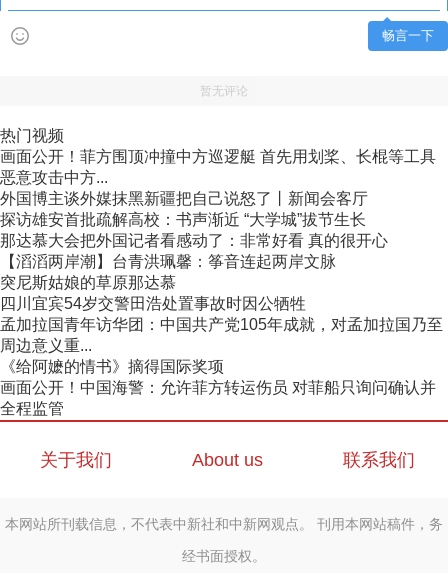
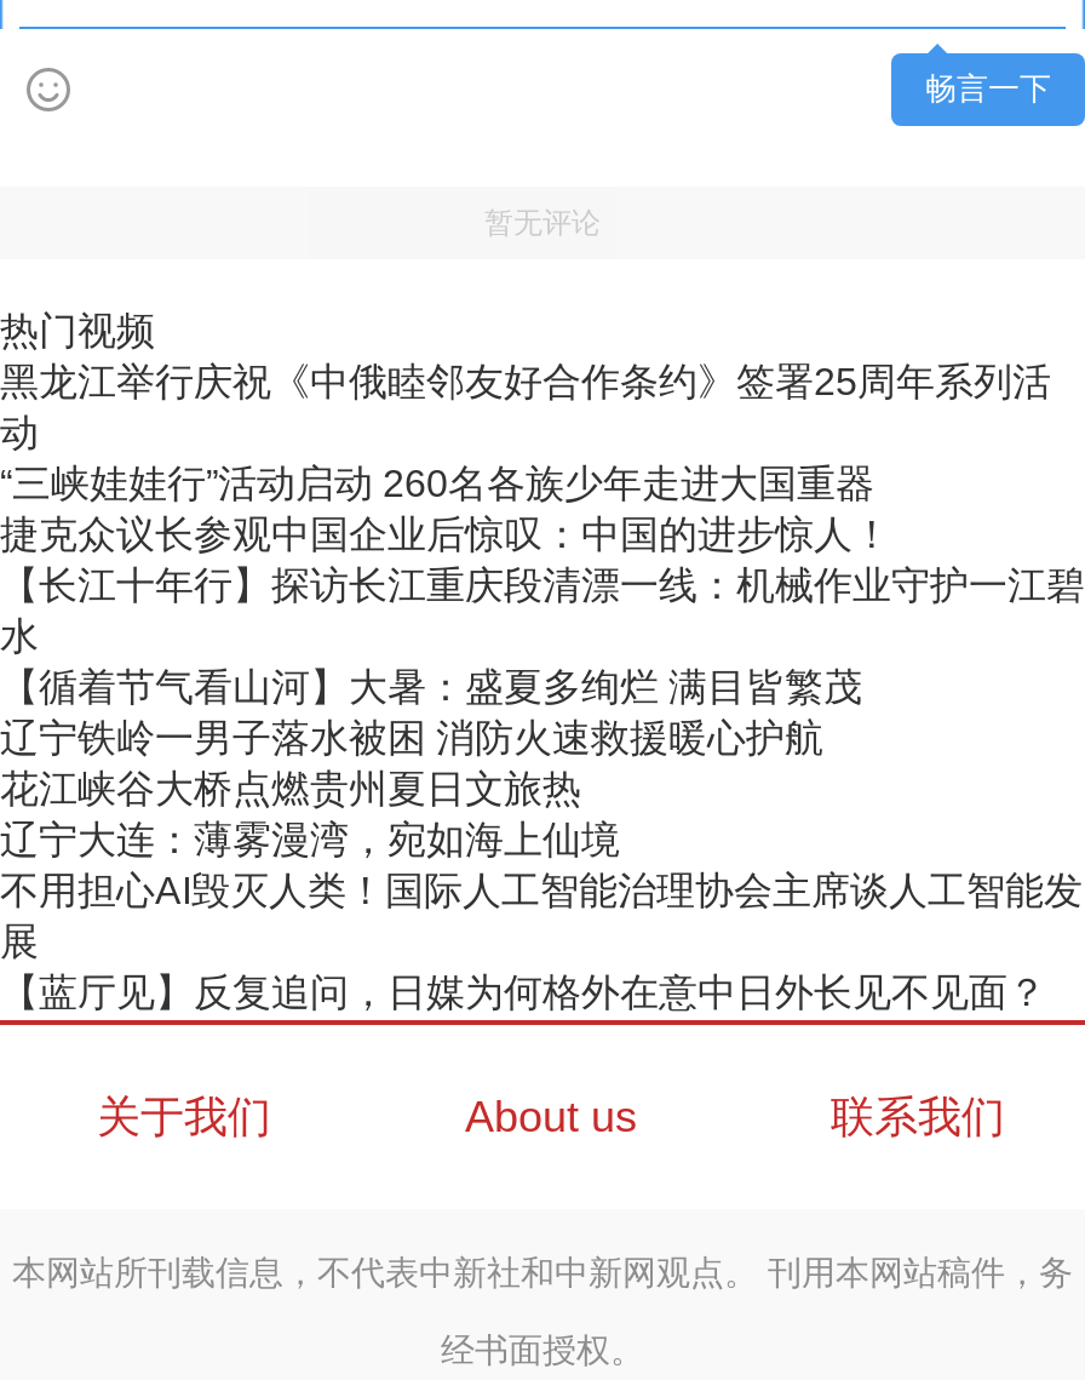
[0,148,443,417] 画面公开！菲方围顶冲撞中方巡逻艇 首先用划桨、长棍等工具 | 恶意攻击中方... | 外国博主谈外媒抹黑新疆把自己说怒了丨新闻会客厅 | 探访雄安首批疏解高校：书声渐近 “大学城”拔节生长 | 那达慕大会把外国记者看感动了：非常好看 真的很开心 | 【滔滔两岸潮】台青洪珮馨：筝音连起两岸文脉 | 突尼斯姑娘的草原那达慕 | 四川宜宾54岁交警田浩处置事故时因公牺牲 | 孟加拉国青年访华团：中国共产党105年成就，对孟加拉国乃至 | 周边意义重... | 《给阿嬷的情书》摘得国际奖项 | 画面公开！中国海警：允许菲方转运伤员 对菲船只询问确认并 | 全程监管 -> [0,361,1085,1013] 黑龙江举行庆祝《中俄睦邻友好合作条约》签署25周年系列活 | 动 | “三峡娃娃行”活动启动 260名各族少年走进大国重器 | 捷克众议长参观中国企业后惊叹：中国的进步惊人！ | 【长江十年行】探访长江重庆段清漂一线：机械作业守护一江碧 | 水 | 【循着节气看山河】大暑：盛夏多绚烂 满目皆繁茂 | 辽宁铁岭一男子落水被困 消防火速救援暖心护航 | 花江峡谷大桥点燃贵州夏日文旅热 | 辽宁大连：薄雾漫湾，宛如海上仙境 | 不用担心AI毁灭人类！国际人工智能治理协会主席谈人工智能发 | 展 | 【蓝厅见】反复追问，日媒为何格外在意中日外长见不见面？

